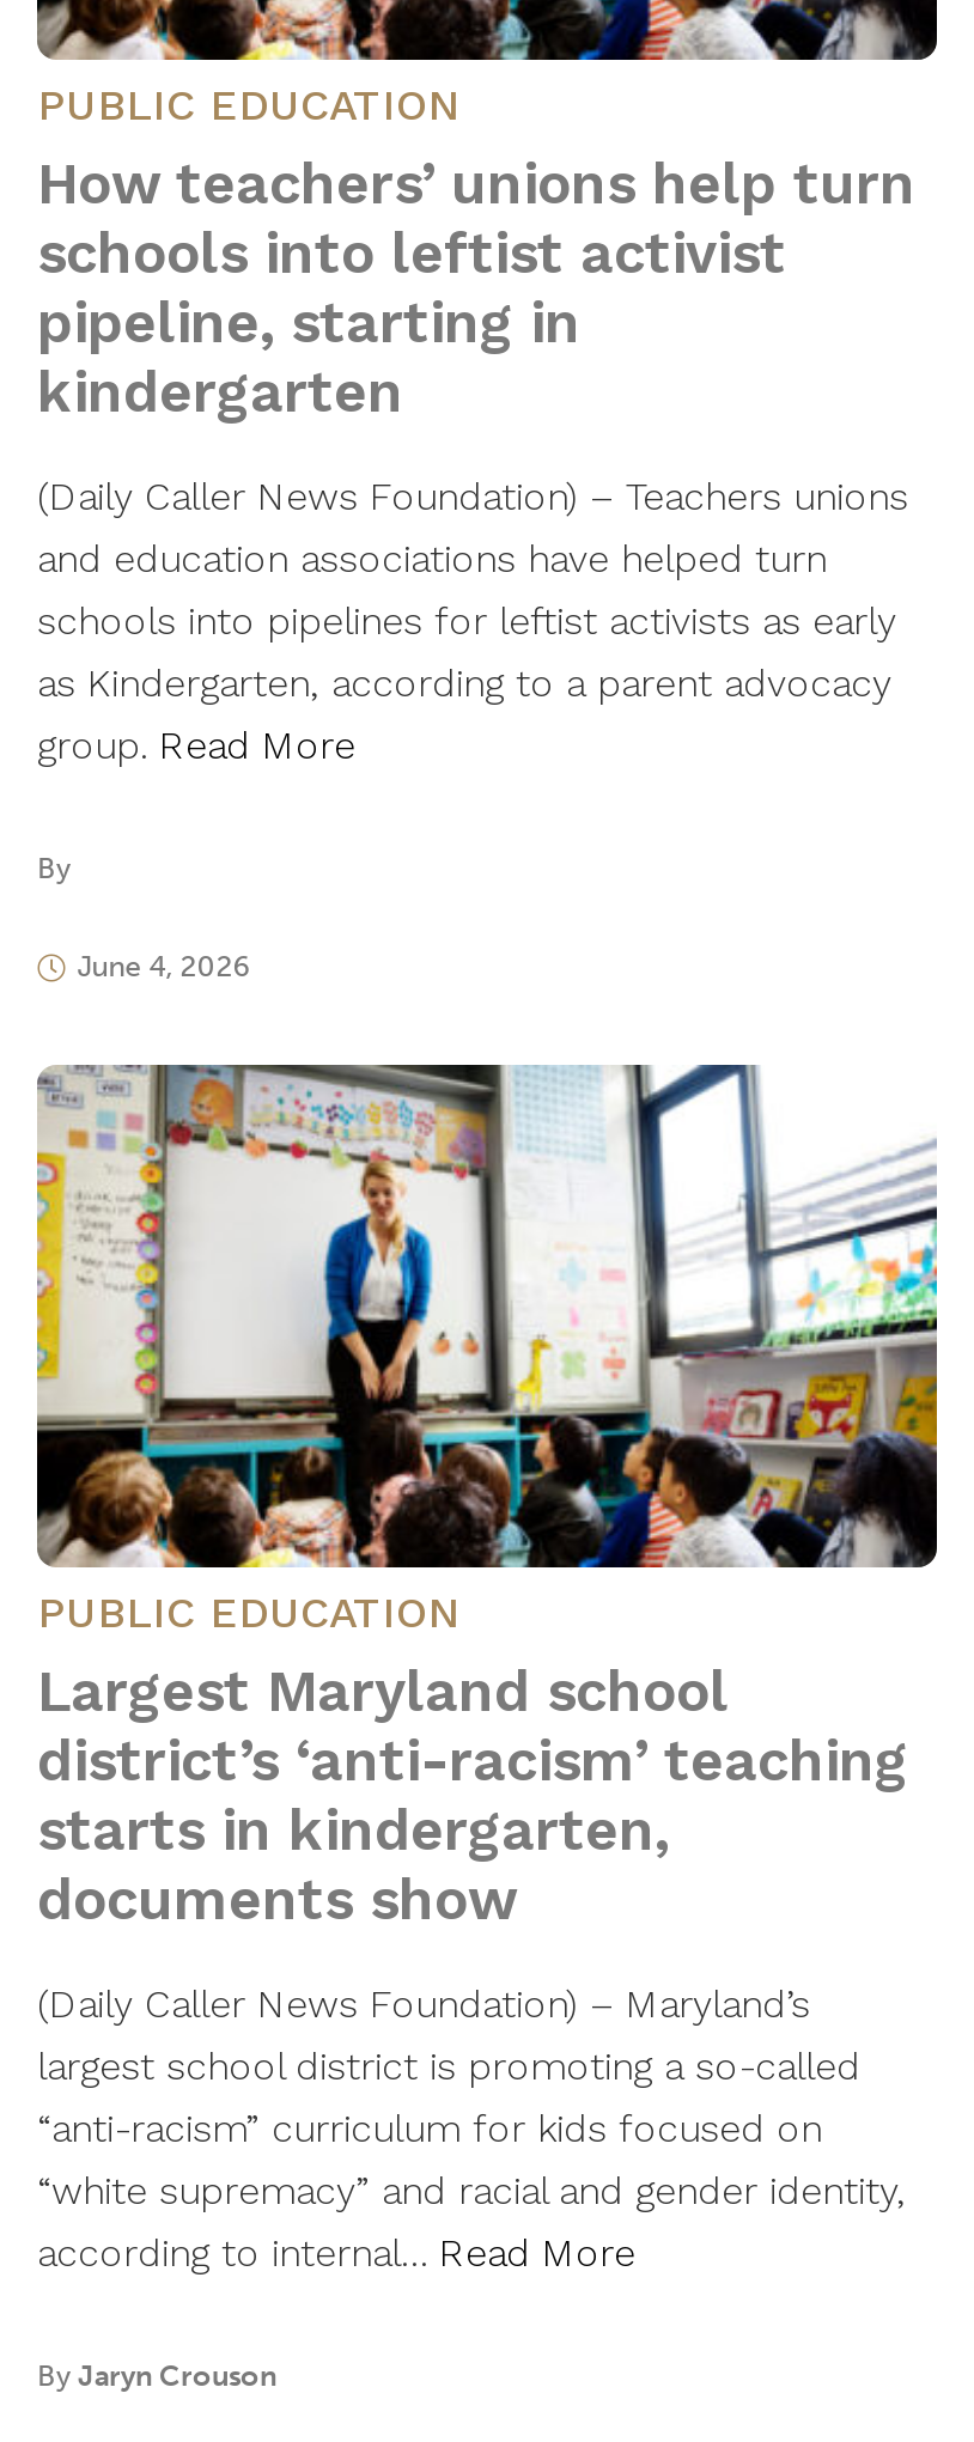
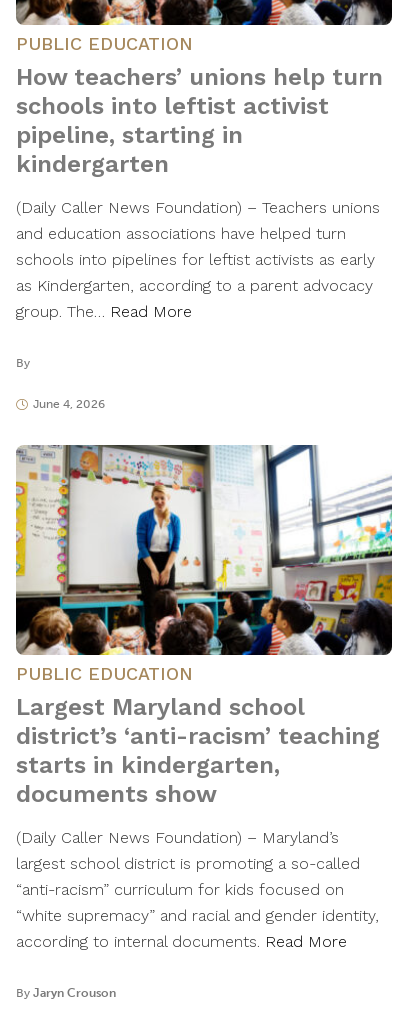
[37,723,355,768] group. Read More -> [16,302,192,321] group. The… Read More
[37,2230,635,2276] according to internal… Read More -> [16,932,347,951] according to internal documents. Read More

